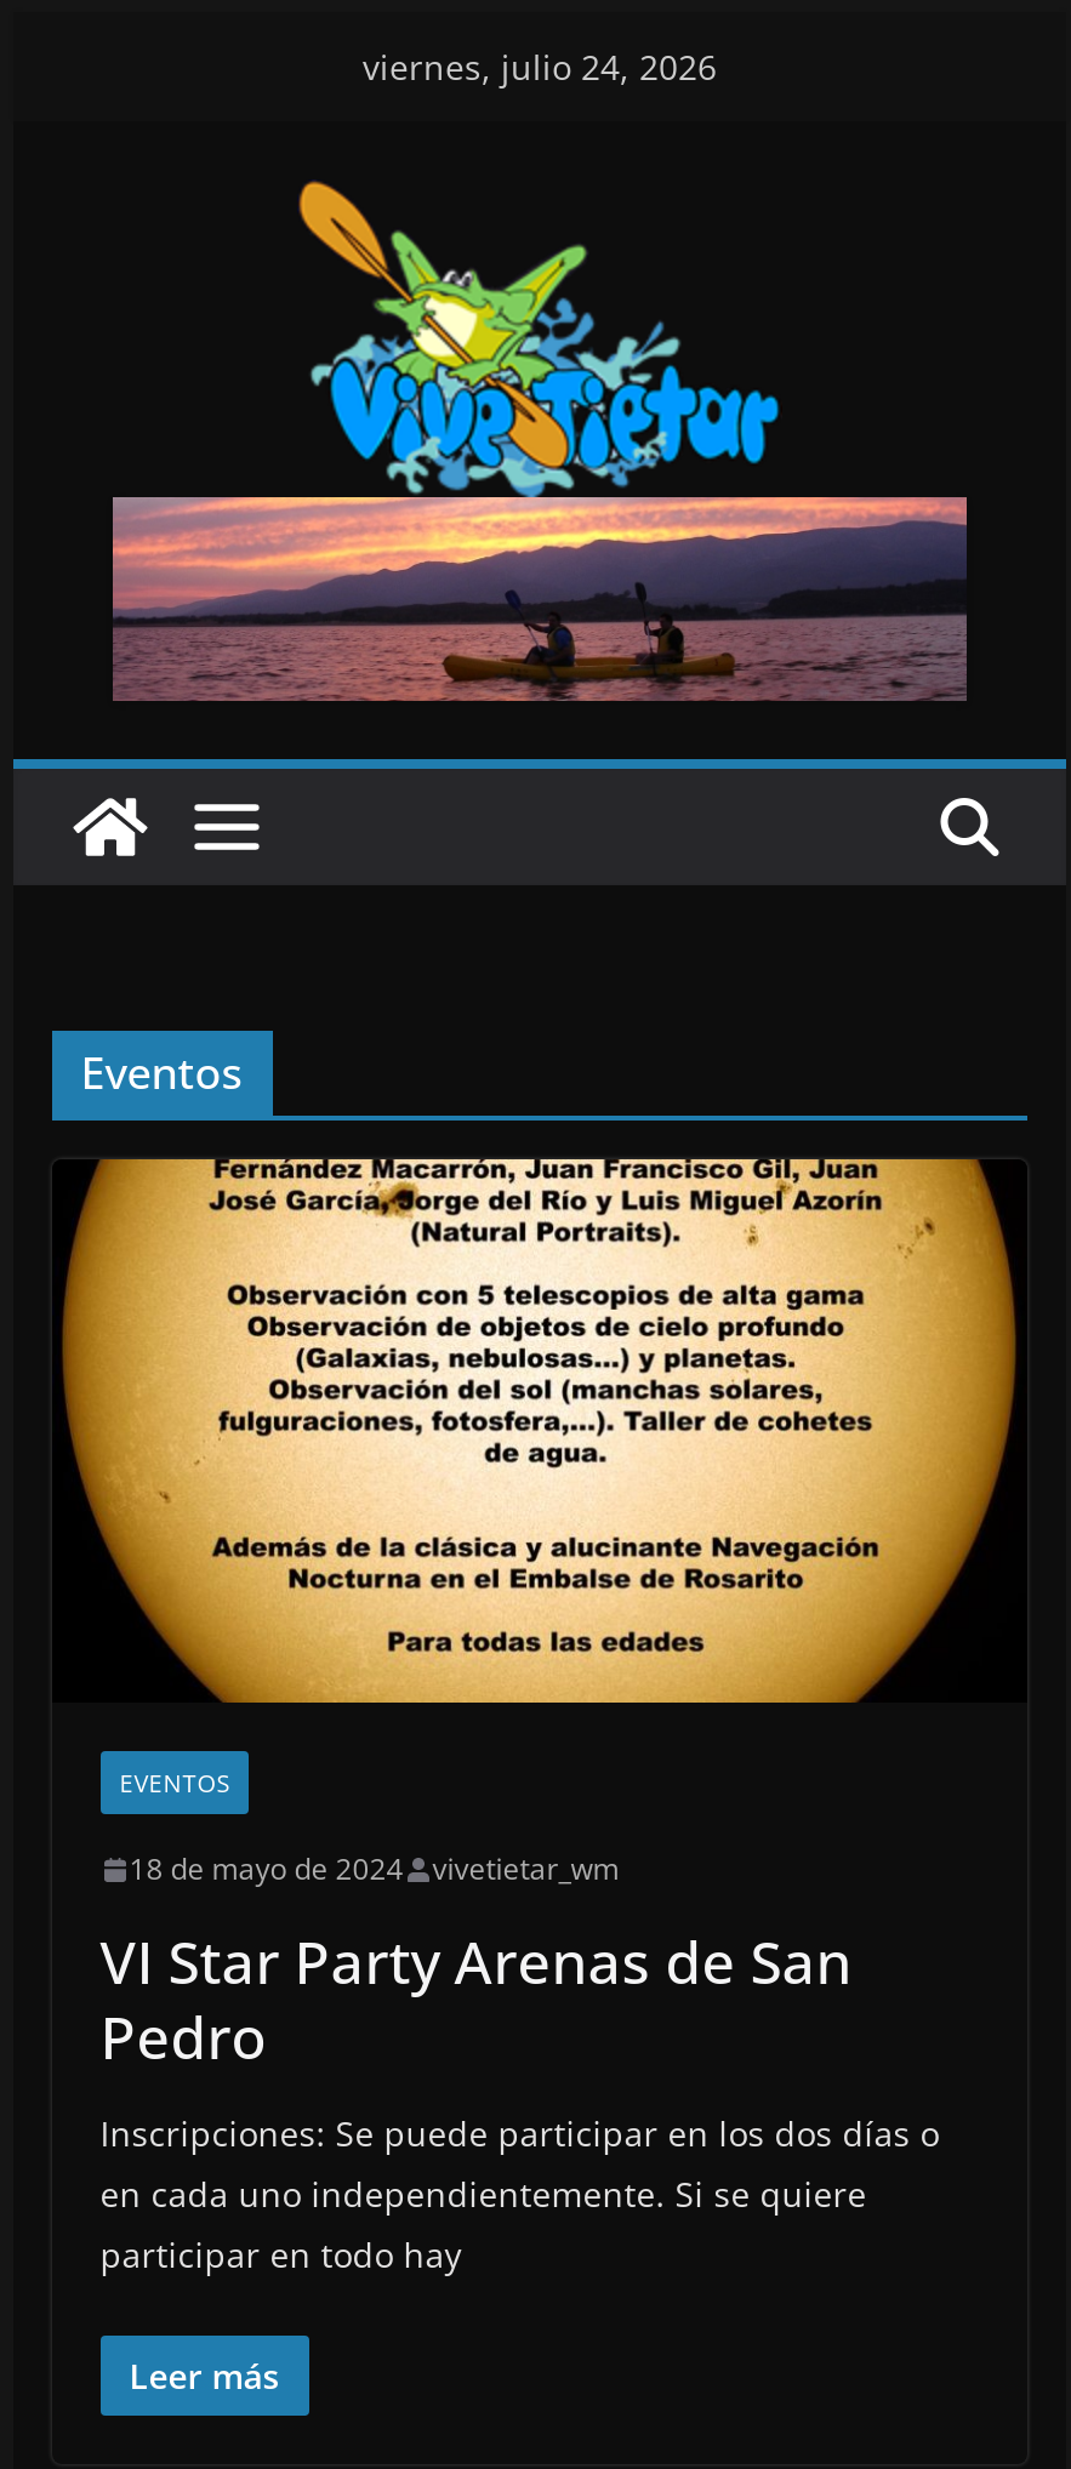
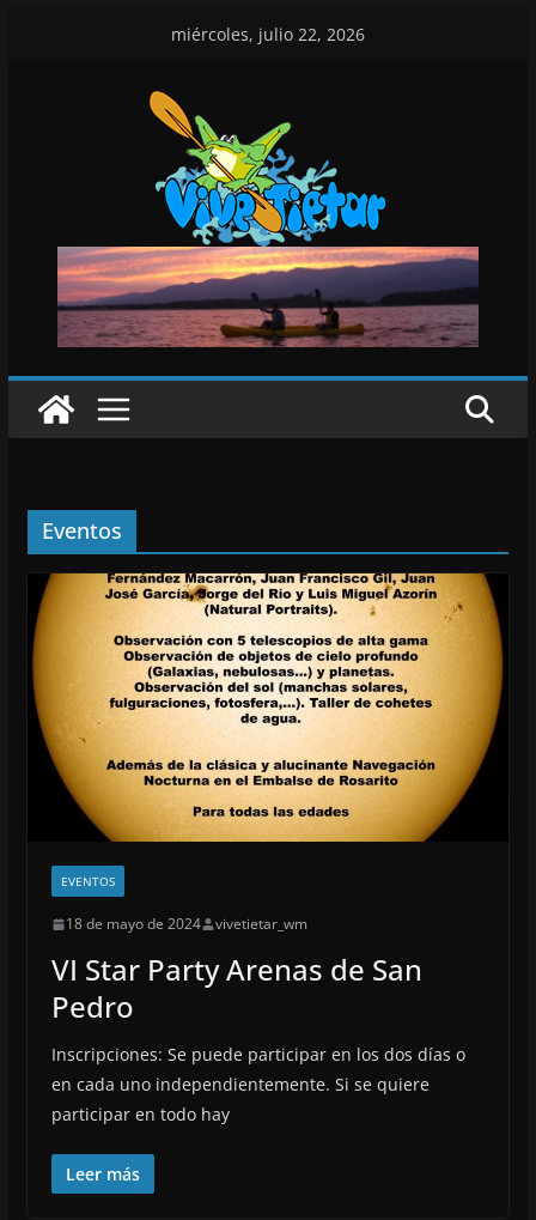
[363,44,717,90] viernes, julio 24, 2026 -> [171,23,365,45] miércoles, julio 22, 2026

